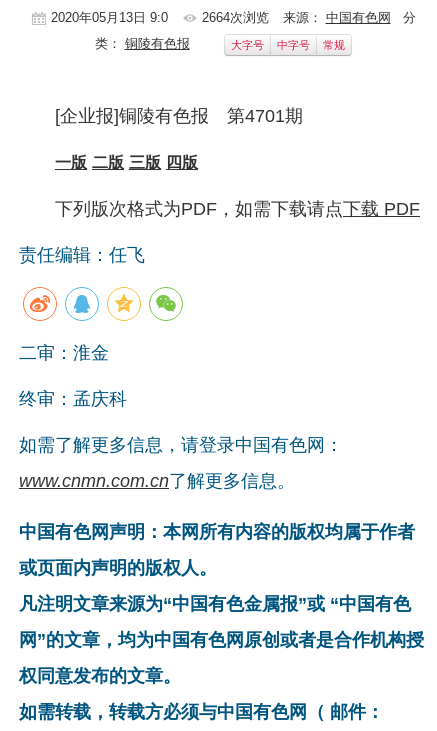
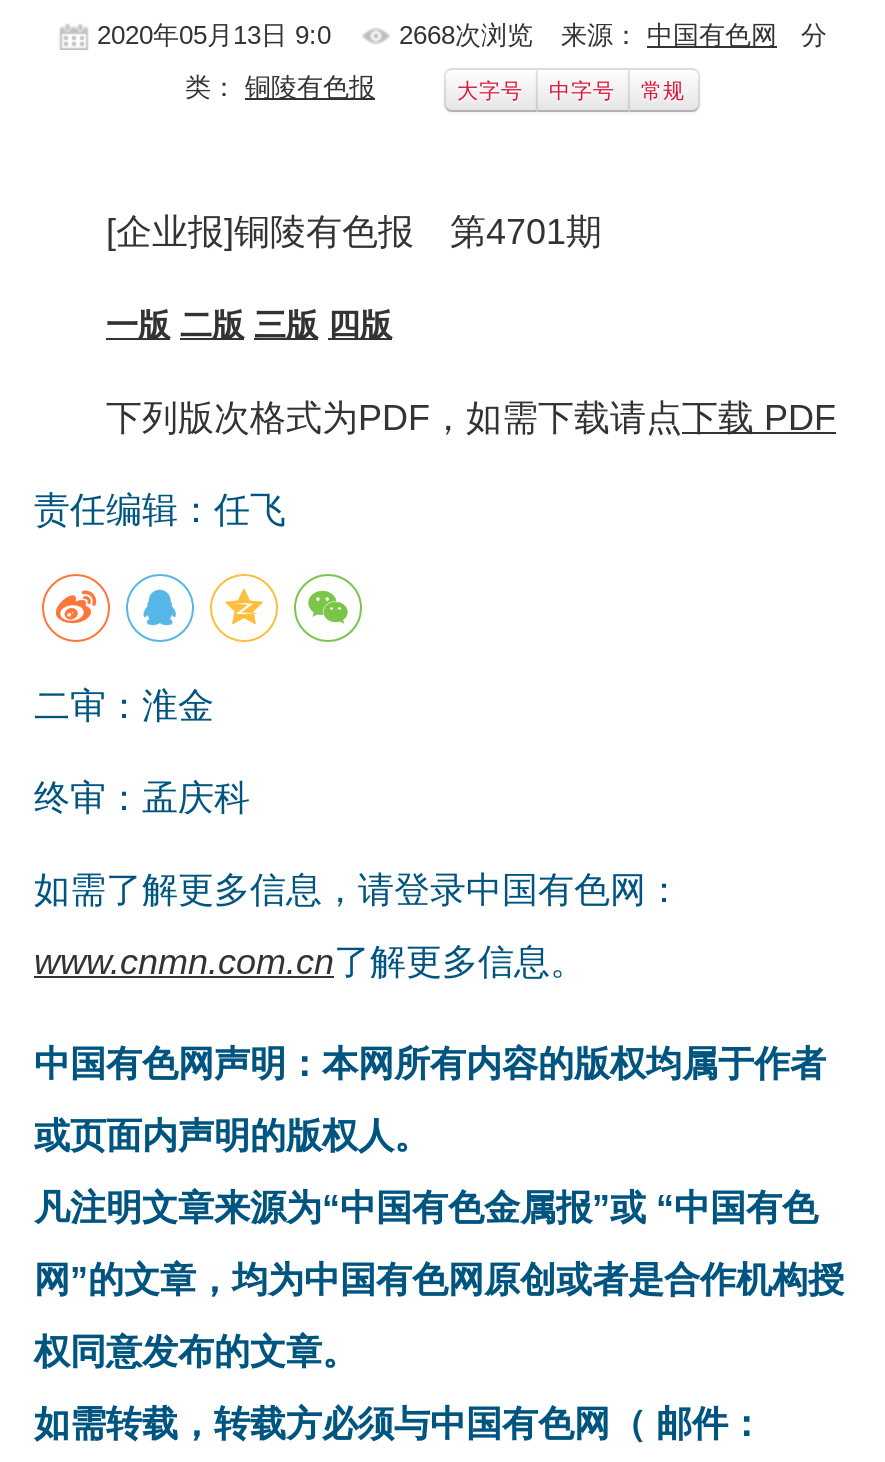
[201,10,268,25] 2664次浏览 -> [399,20,533,50] 2668次浏览

